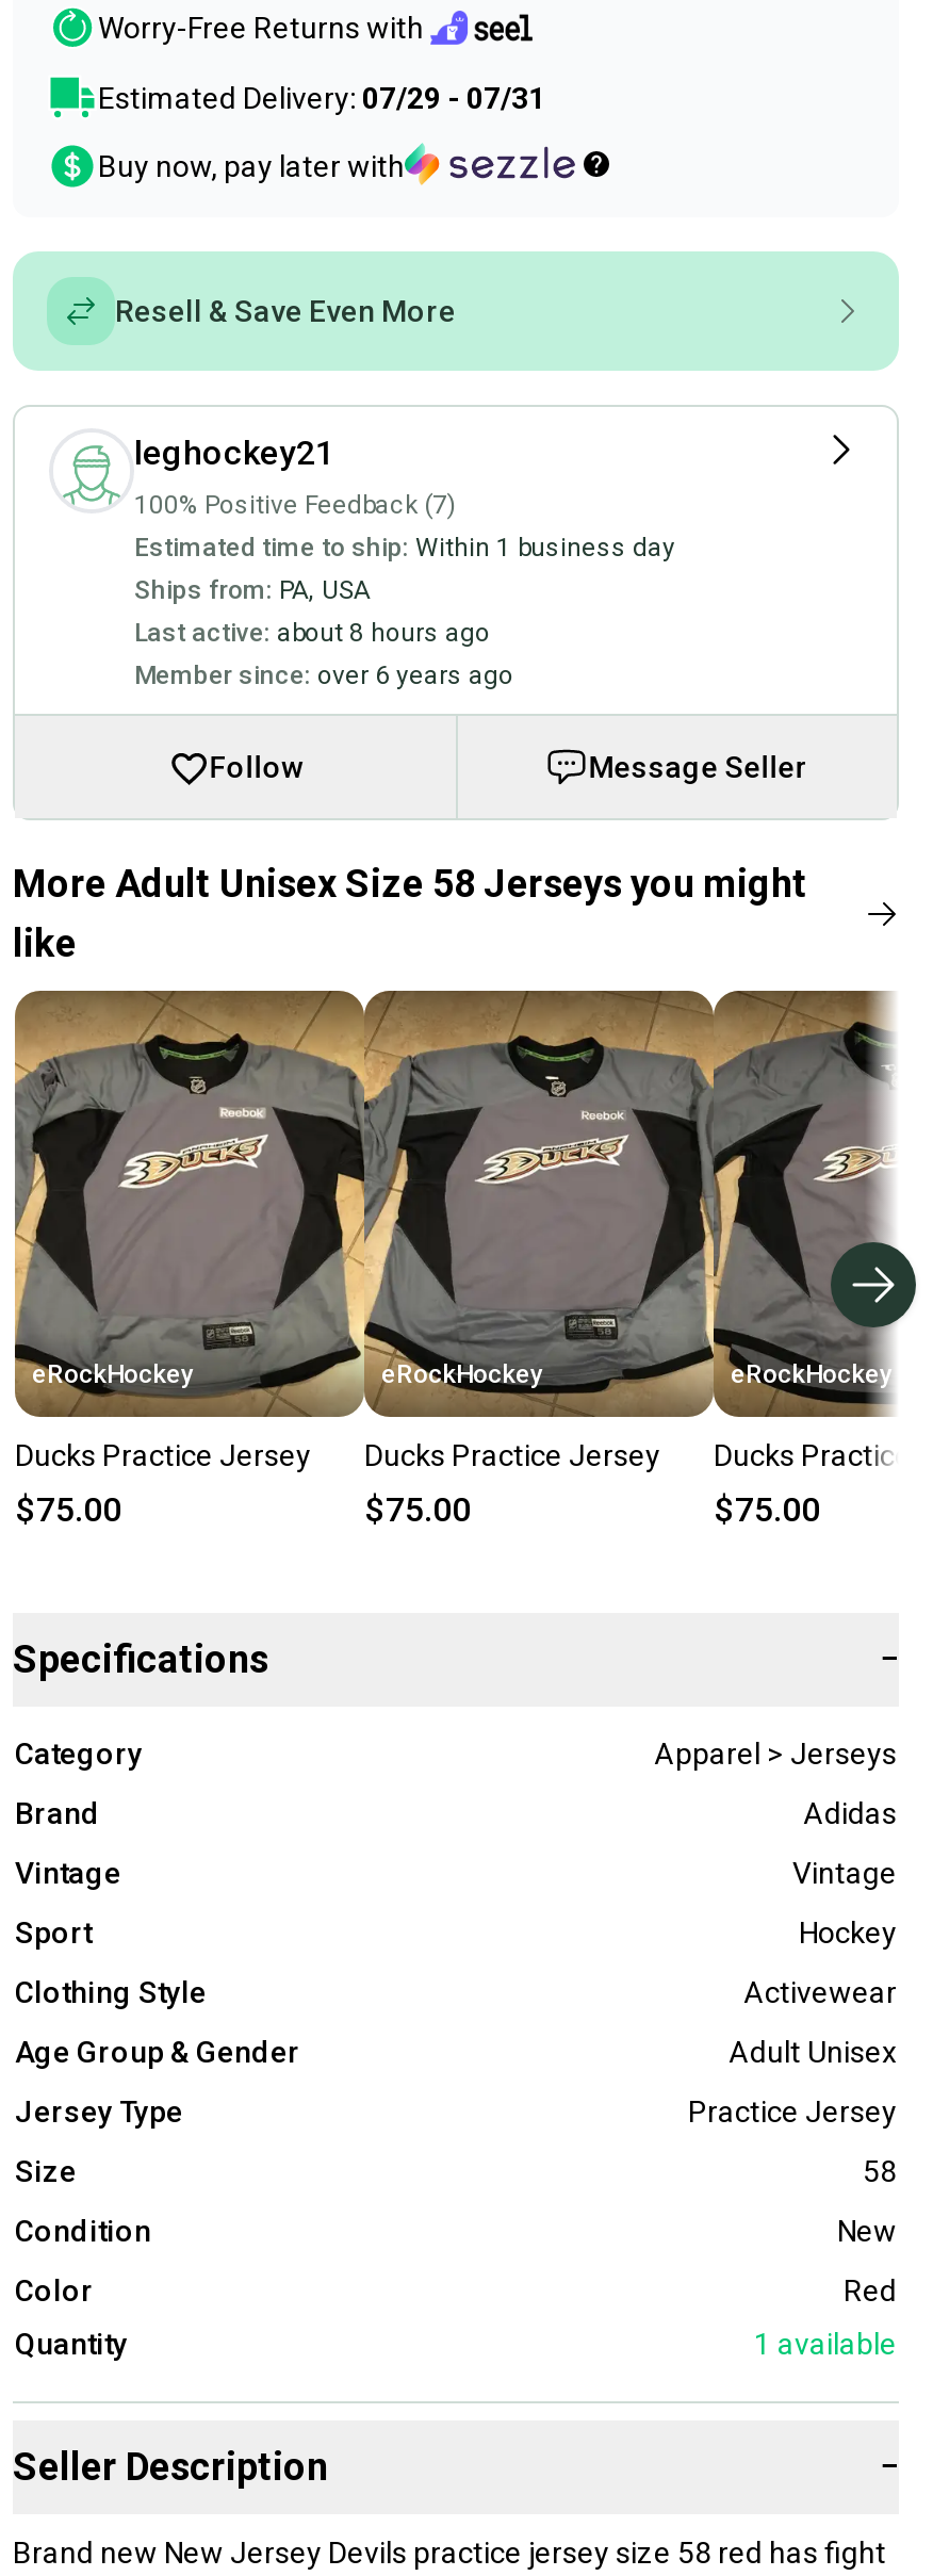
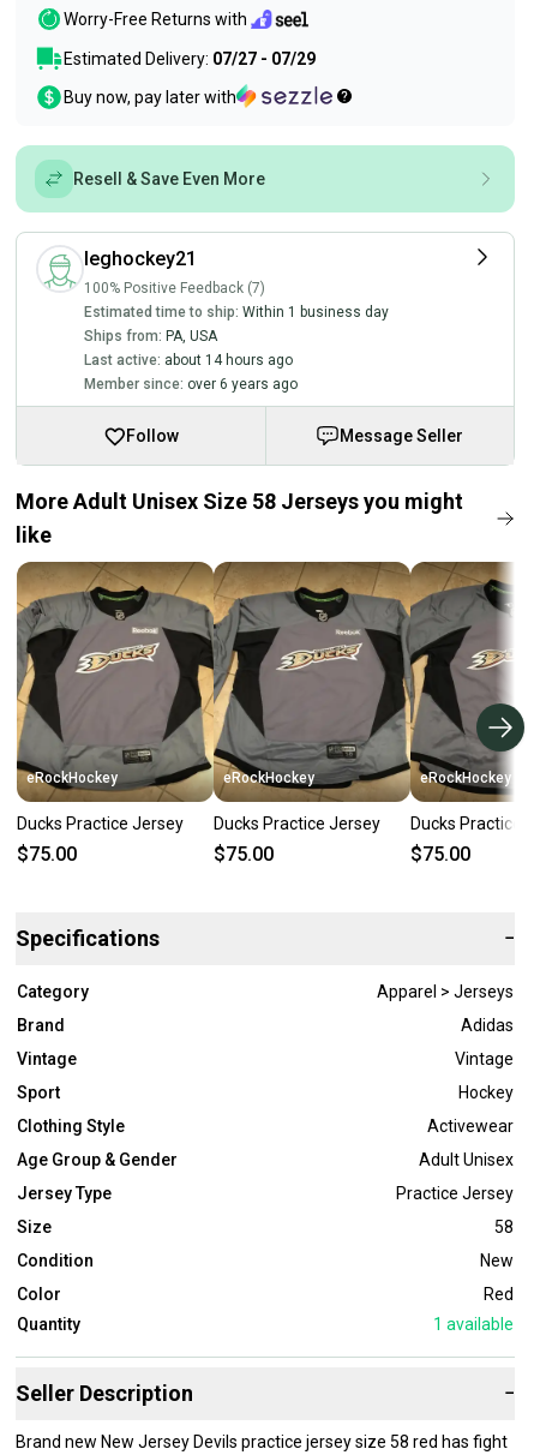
[98,81,545,115] Estimated Delivery: 07/29 - 07/31 -> [64,49,316,68] Estimated Delivery: 07/27 - 07/29
[134,618,490,648] Last active: about 8 hours ago -> [84,352,293,369] Last active: about 14 hours ago

